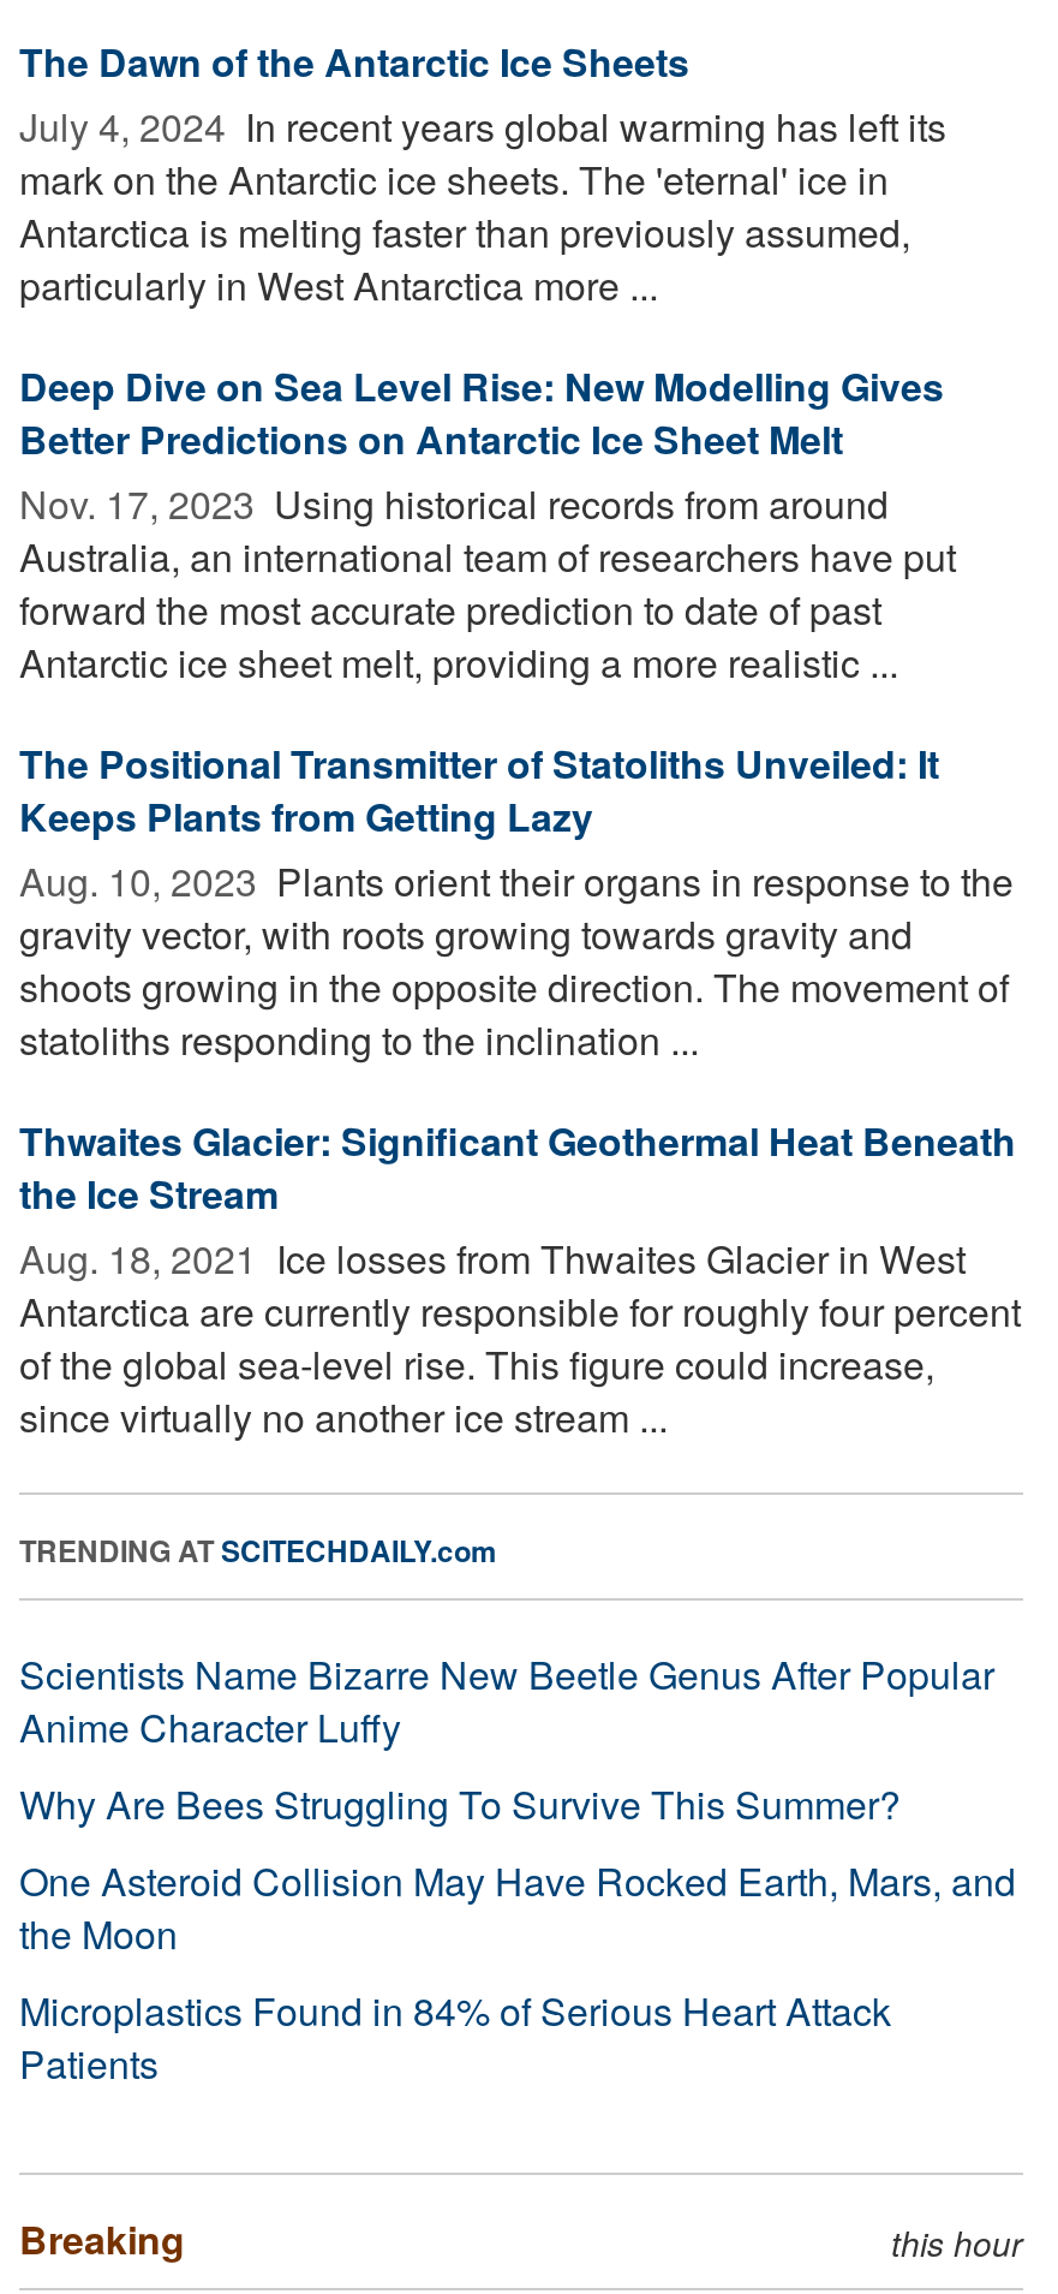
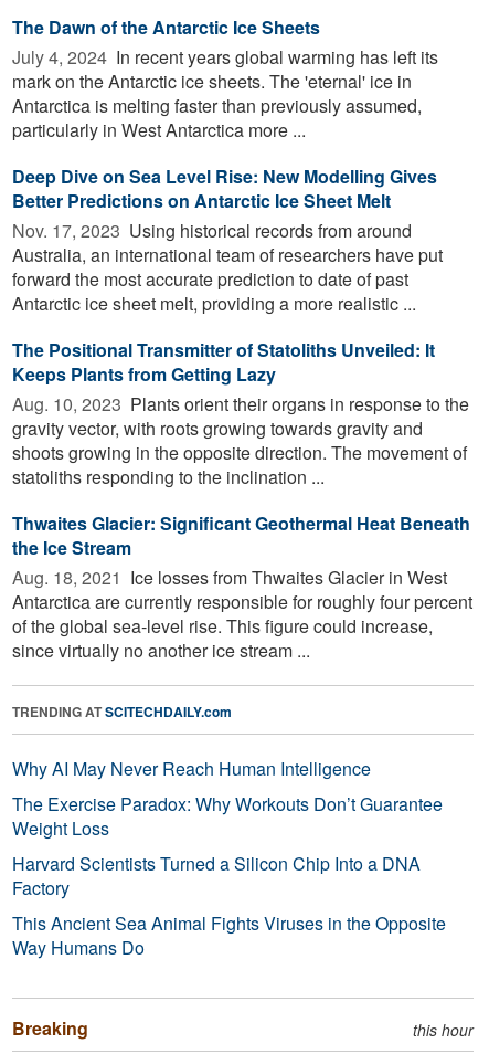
[19,1646,1016,2090] Scientists Name Bizarre New Beetle Genus After Popular | Anime Character Luffy | Why Are Bees Struggling To Survive This Summer? | One Asteroid Collision May Have Rocked Earth, Mars, and | the Moon | Microplastics Found in 84% of Serious Heart Attack | Patients -> [12,755,446,960] Why AI May Never Reach Human Intelligence | The Exercise Paradox: Why Workouts Don’t Guarantee | Weight Loss | Harvard Scientists Turned a Silicon Chip Into a DNA | Factory | This Ancient Sea Animal Fights Viruses in the Opposite | Way Humans Do

